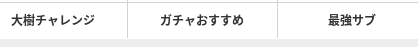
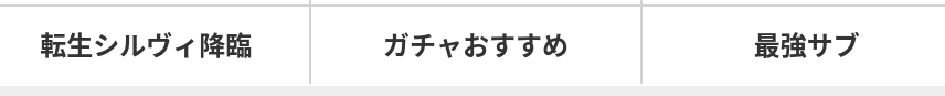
[11,12,95,29] 大樹チャレンジ -> [40,26,252,64] 転生シルヴィ降臨

